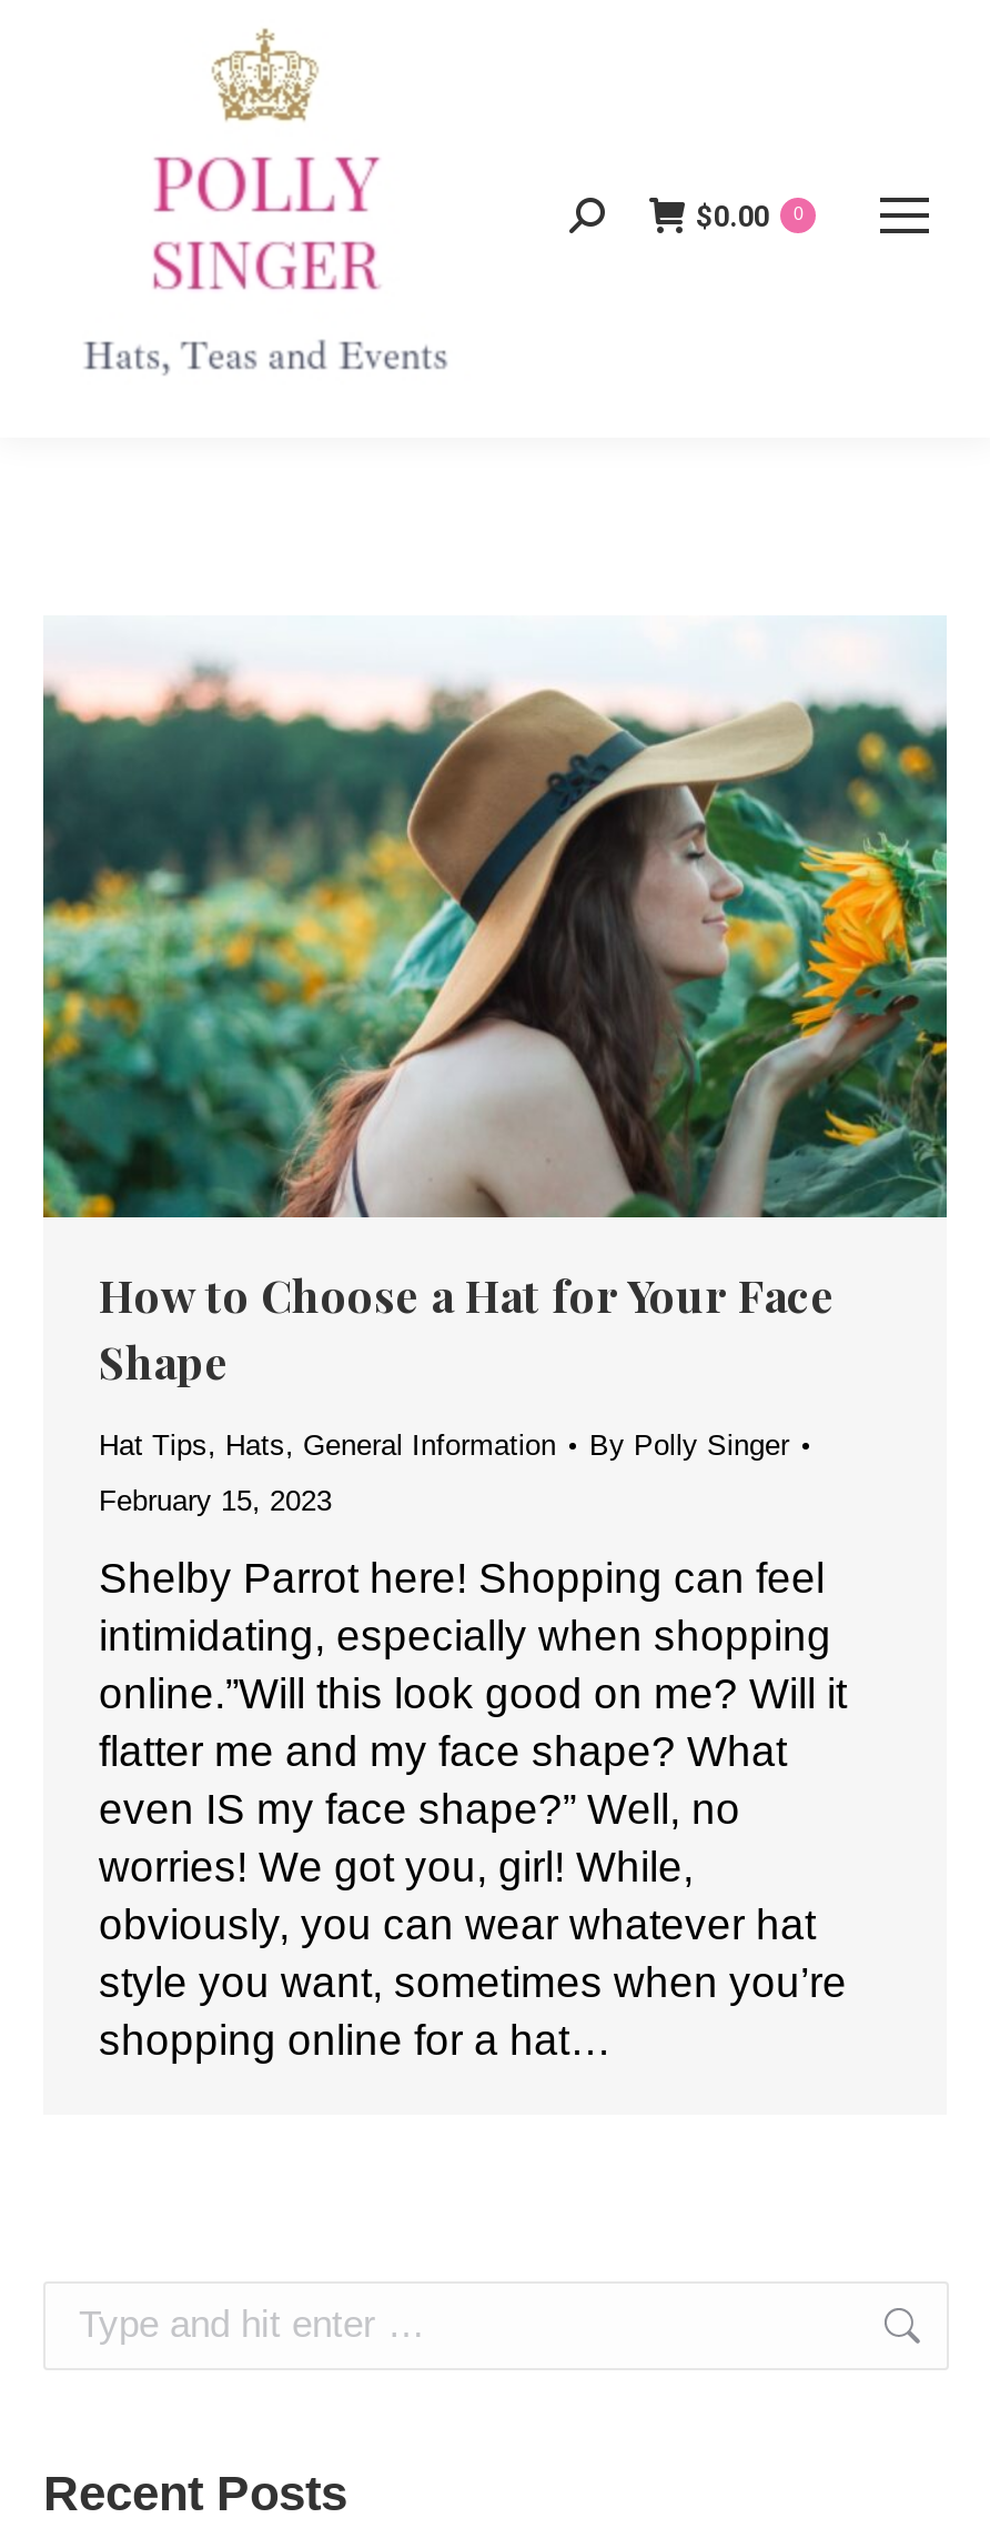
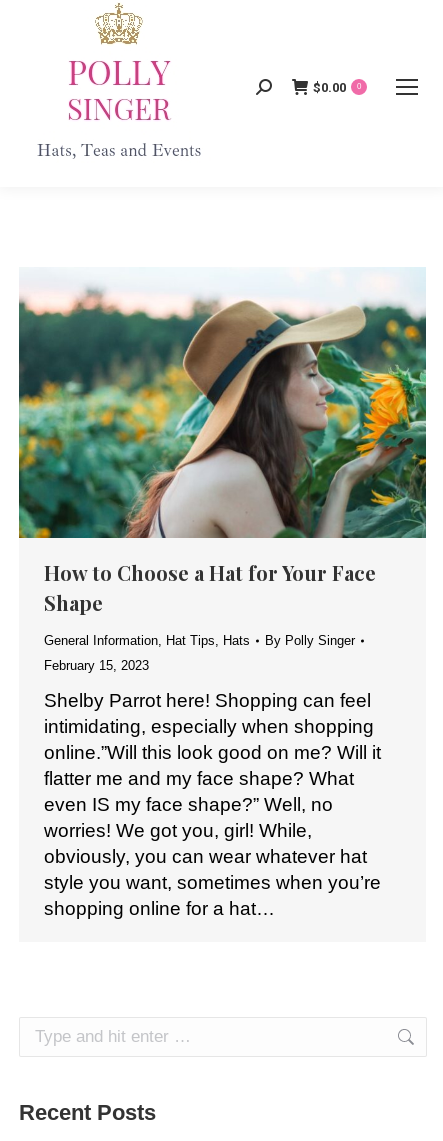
[99,1429,556,1462] Hat Tips, Hats, General Information -> [44,633,250,648] General Information, Hat Tips, Hats

